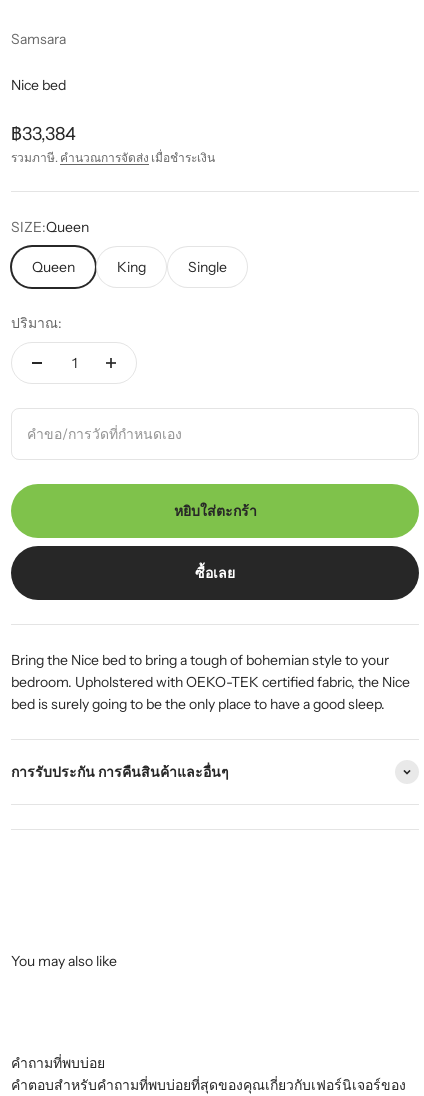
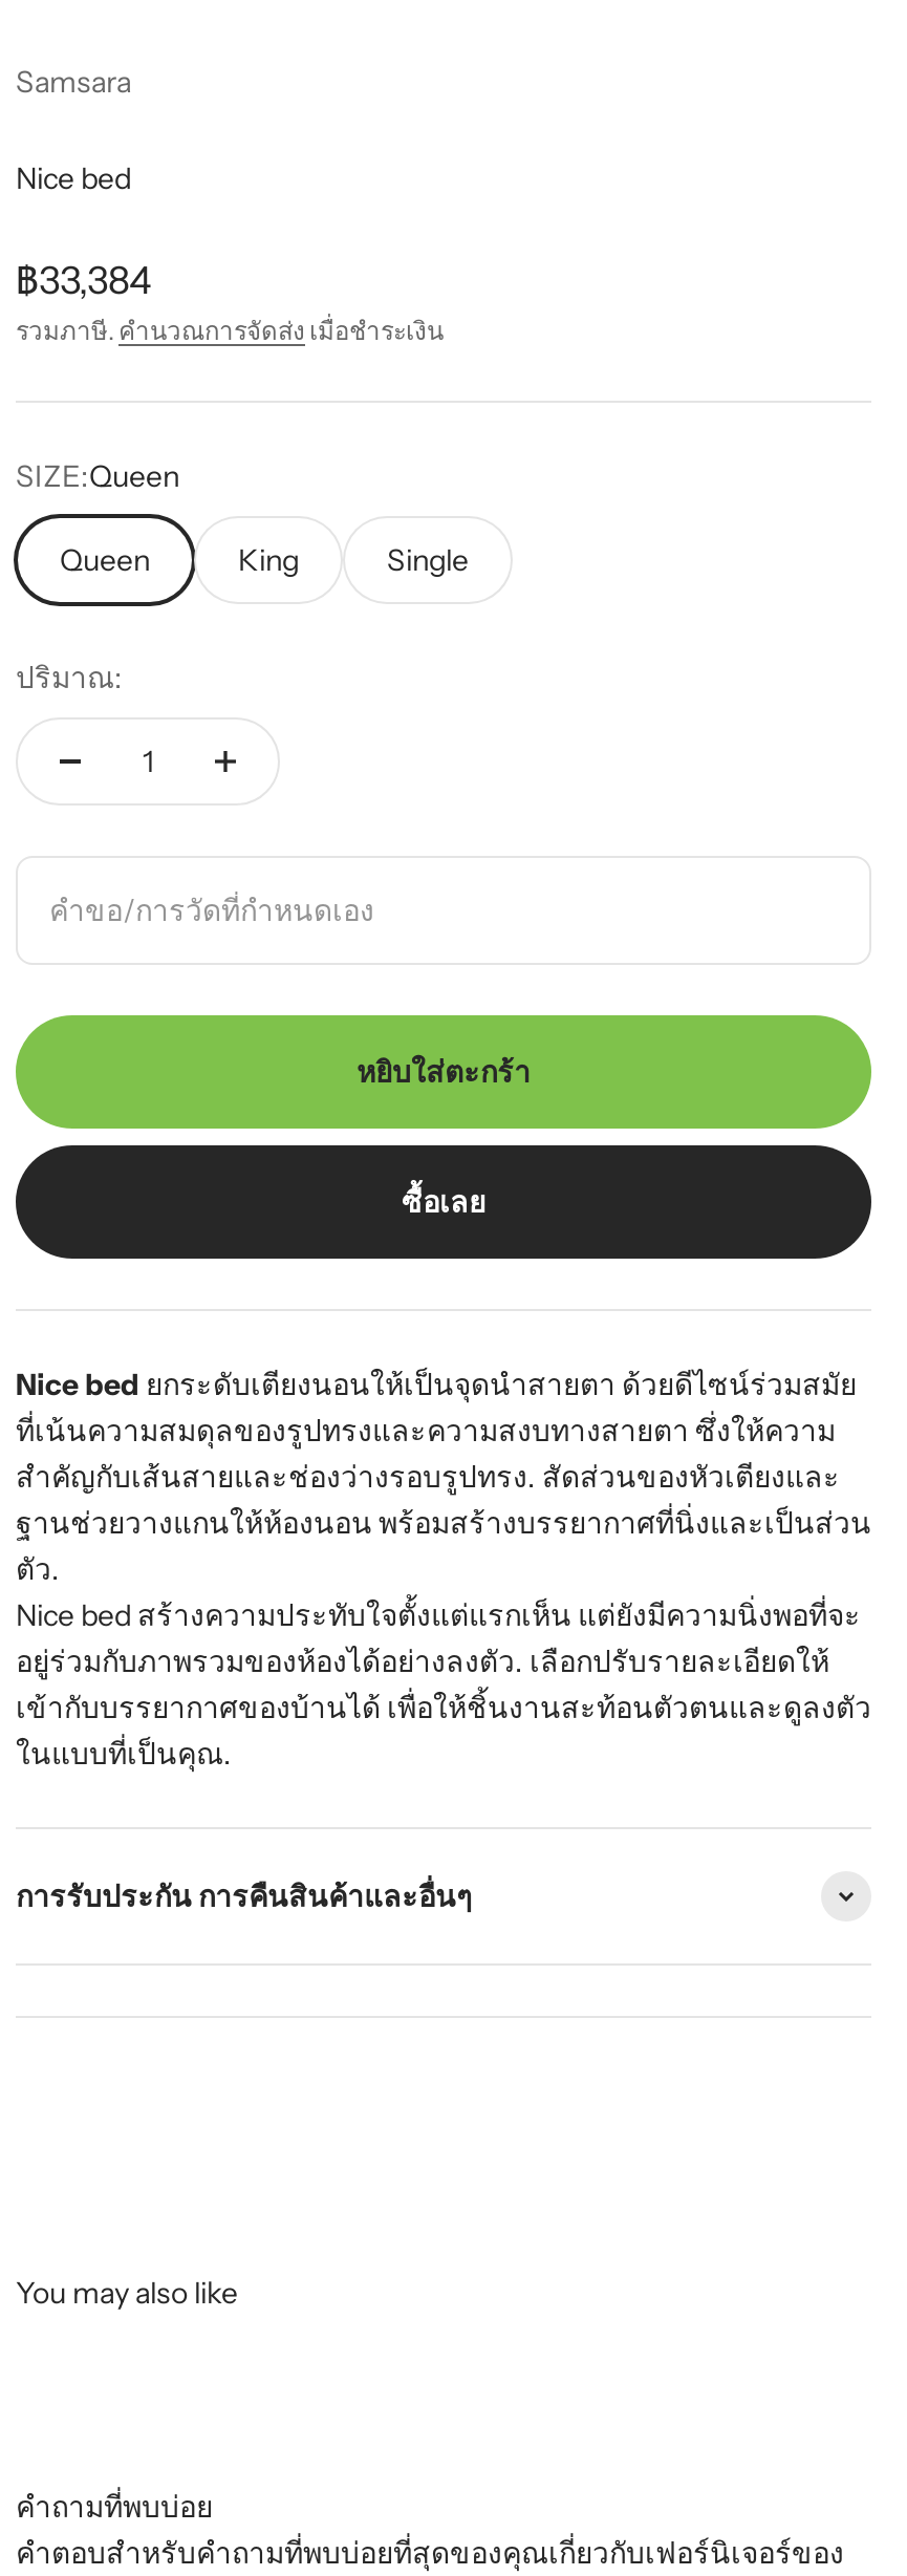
[11,651,410,713] Bring the Nice bed to bring a tough of bohemian style to your | bedroom. Upholstered with OEKO-TEK certified fabric, the Nice | bed is surely going to be the only place to have a good sleep. -> [16,1366,871,1773] Nice bedยกระดับเตียงนอนให้เป็นจุดนำสายตา ด้วยดีไซน์ร่วมสมัย | ที่เน้นความสมดุลของรูปทรงและความสงบทางสายตา ซึ่งให้ความ | สำคัญกับเส้นสายและช่องว่างรอบรูปทรง. สัดส่วนของหัวเตียงและ | ฐานช่วยวางแกนให้ห้องนอน พร้อมสร้างบรรยากาศที่นิ่งและเป็นส่วน | ตัว. | Nice bed สร้างความประทับใจตั้งแต่แรกเห็น แต่ยังมีความนิ่งพอที่จะ | อยู่ร่วมกับภาพรวมของห้องได้อย่างลงตัว. เลือกปรับรายละเอียดให้ | เข้ากับบรรยากาศของบ้านได้ เพื่อให้ชิ้นงานสะท้อนตัวตนและดูลงตัว | ในแบบที่เป็นคุณ.

